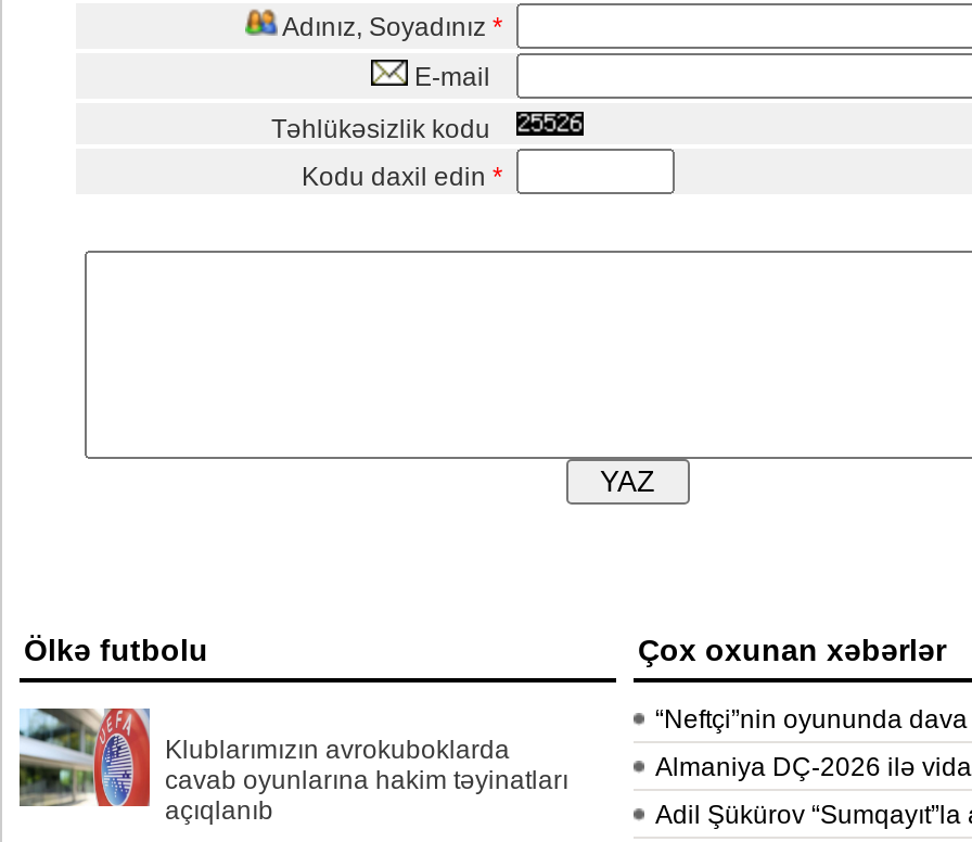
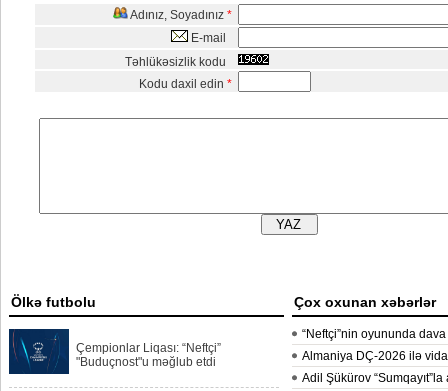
[17,706,568,826] [image] | Klublarımızın avrokuboklarda | cavab oyunlarına hakim təyinatları | açıqlanıb -> [8,328,221,375] [image] | Çempionlar Liqası: “Neftçi” | "Buduçnost"u məğlub etdi

